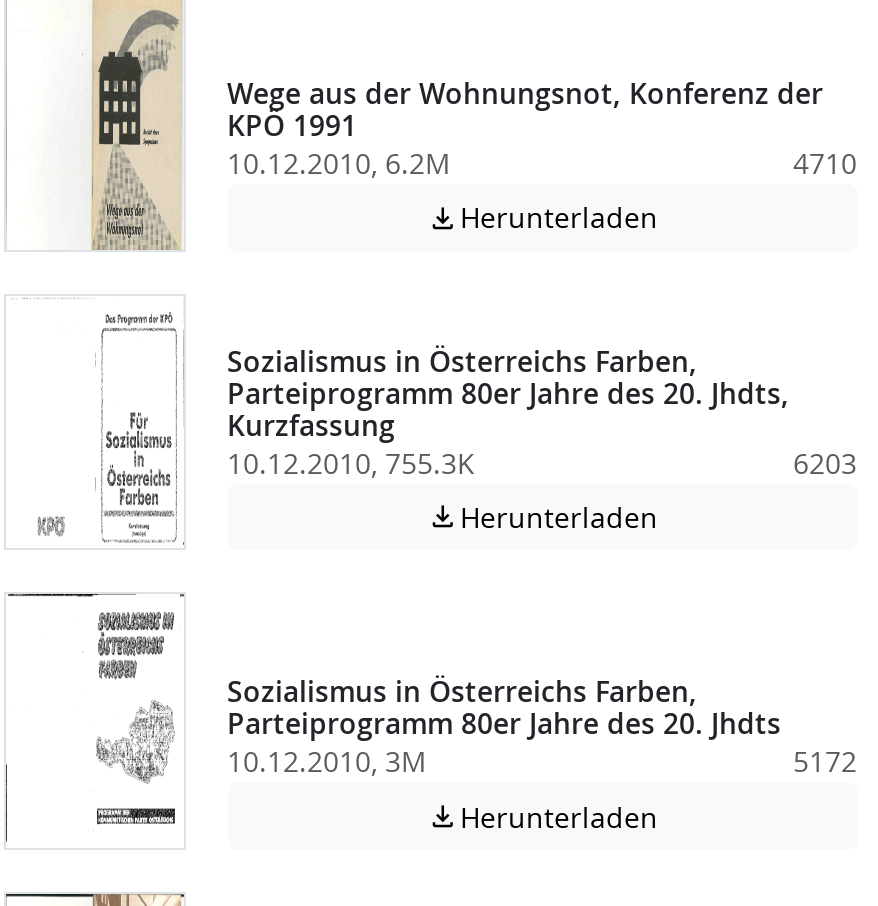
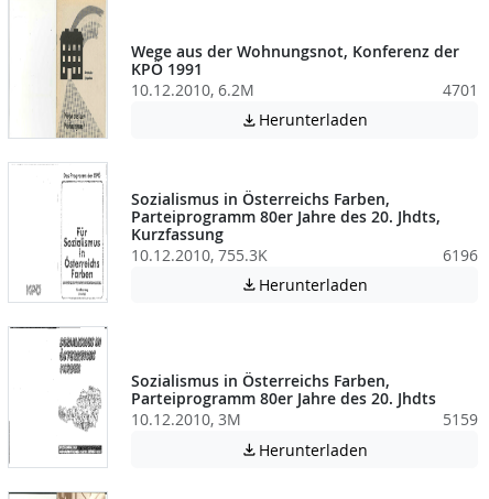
[793,144,857,182] 4710 -> [442,79,477,100] 4701
[793,443,857,481] 6203 -> [442,244,477,265] 6196
[793,743,857,781] 5172 -> [442,409,477,430] 5159

